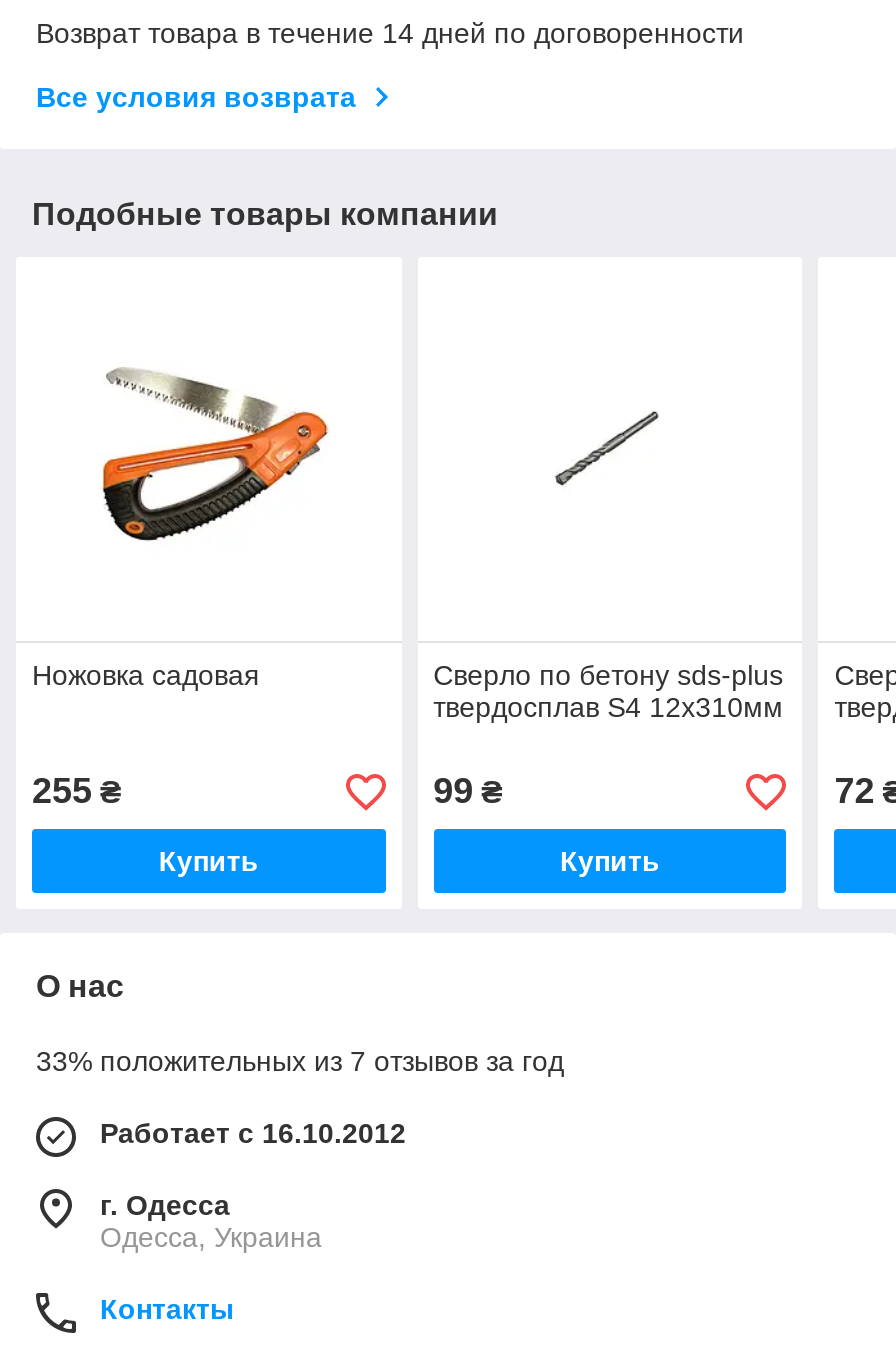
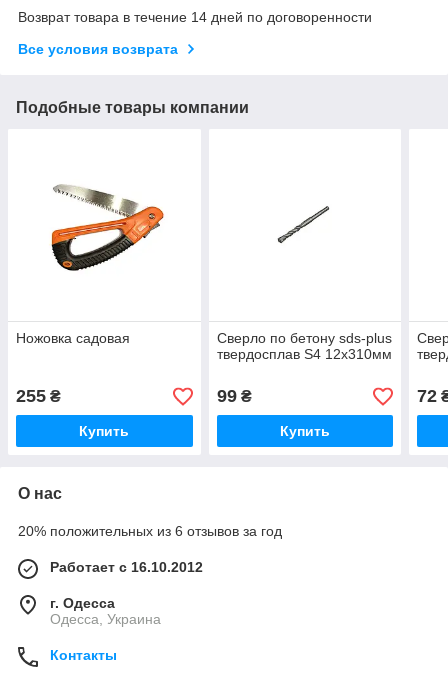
[36,1046,564,1078] 33% положительных из 7 отзывов за год -> [18,523,282,539] 20% положительных из 6 отзывов за год

